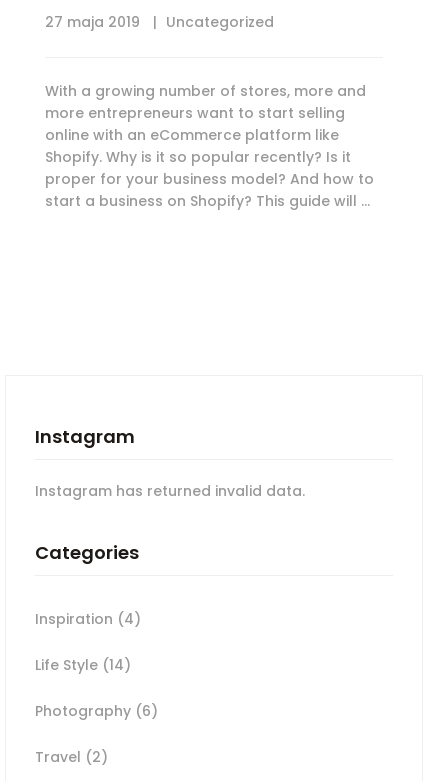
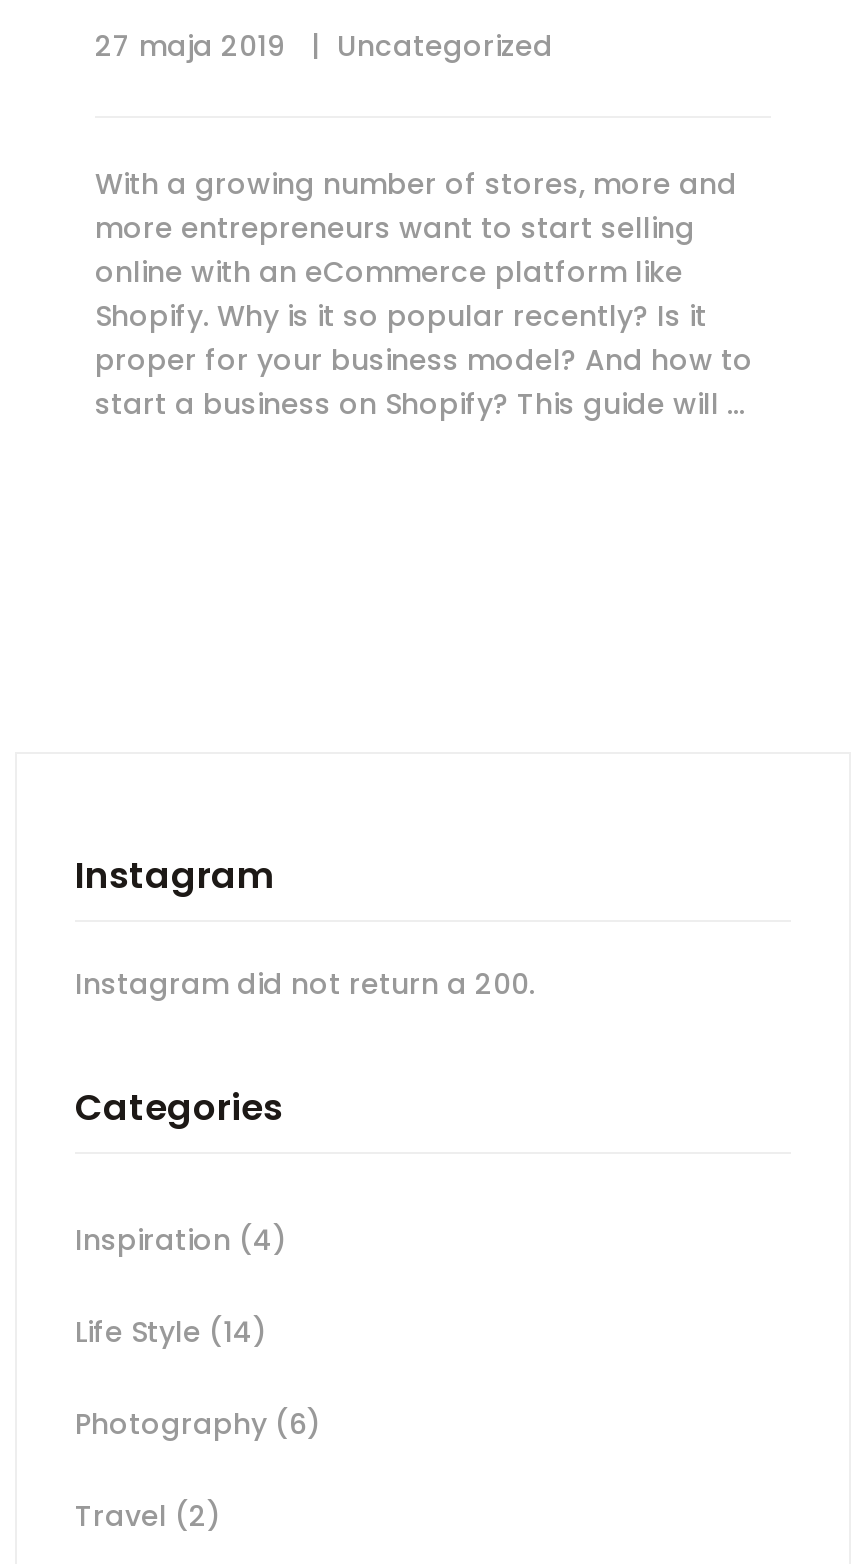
[35,481,305,501] Instagram has returned invalid data. -> [75,964,535,1004] Instagram did not return a 200.

